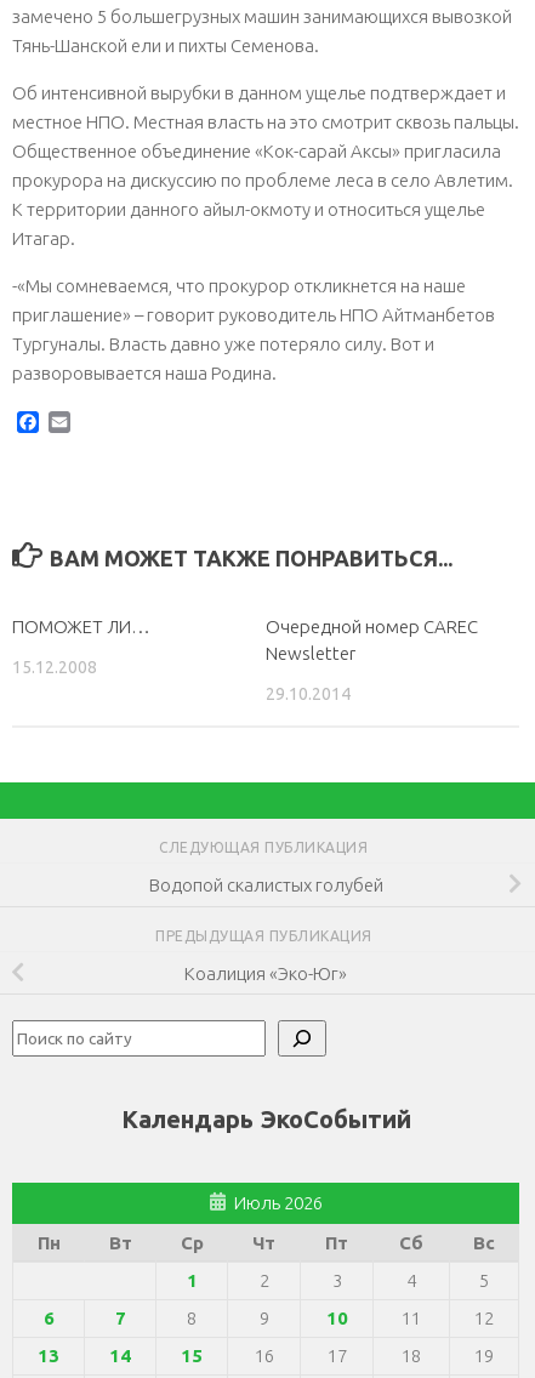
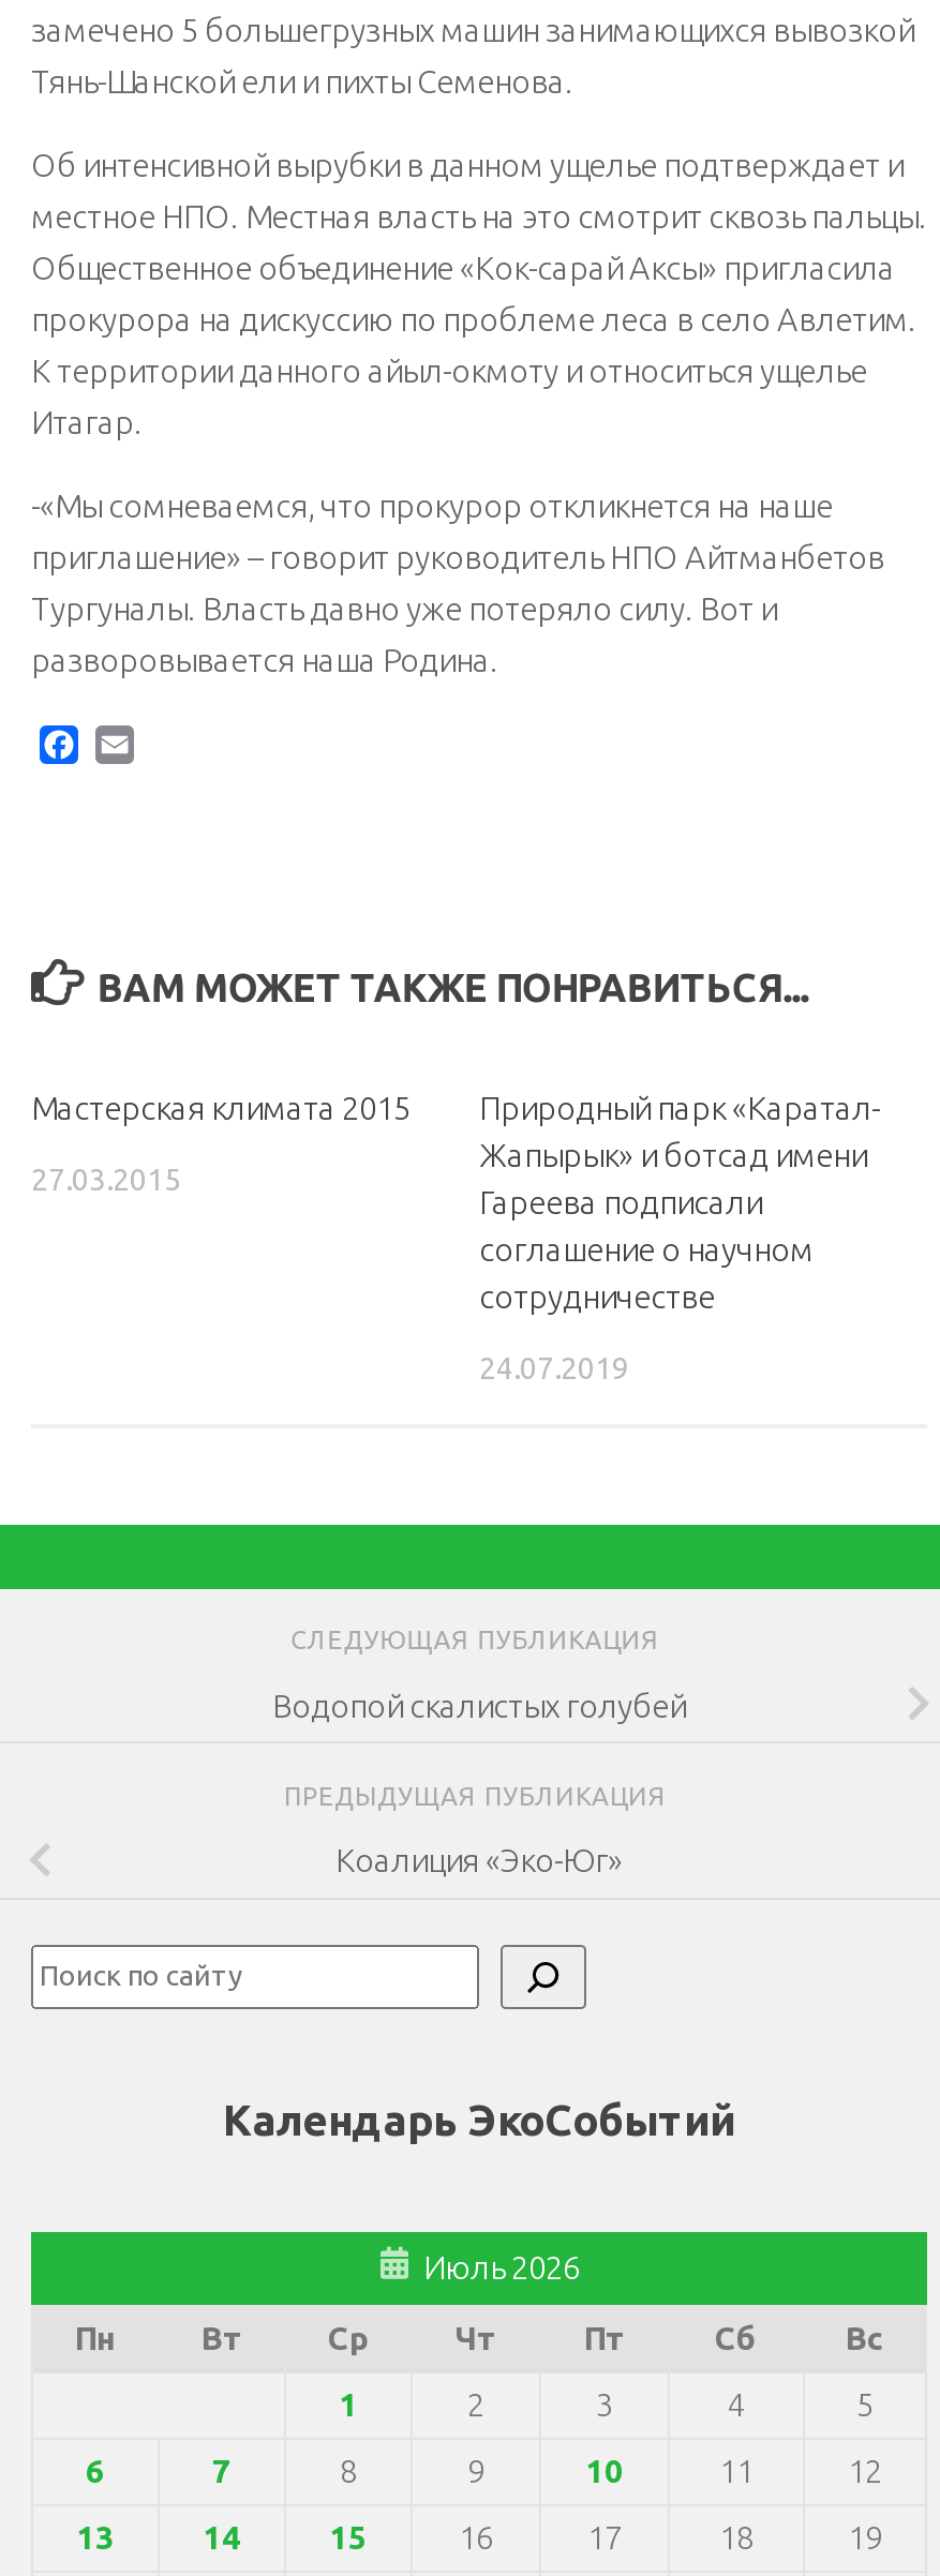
[12,616,150,637] ПОМОЖЕТ ЛИ… -> [31,1089,411,1125] Мастерская климата 2015
[266,616,478,664] Очередной номер CAREC | Newsletter -> [479,1089,880,1314] Природный парк «Каратал- | Жапырык» и ботсад имени | Гареева подписали | соглашение о научном | сотрудничестве
[12,657,97,677] 15.12.2008 -> [31,1162,181,1196] 27.03.2015
[266,684,351,704] 29.10.2014 -> [479,1350,629,1384] 24.07.2019

